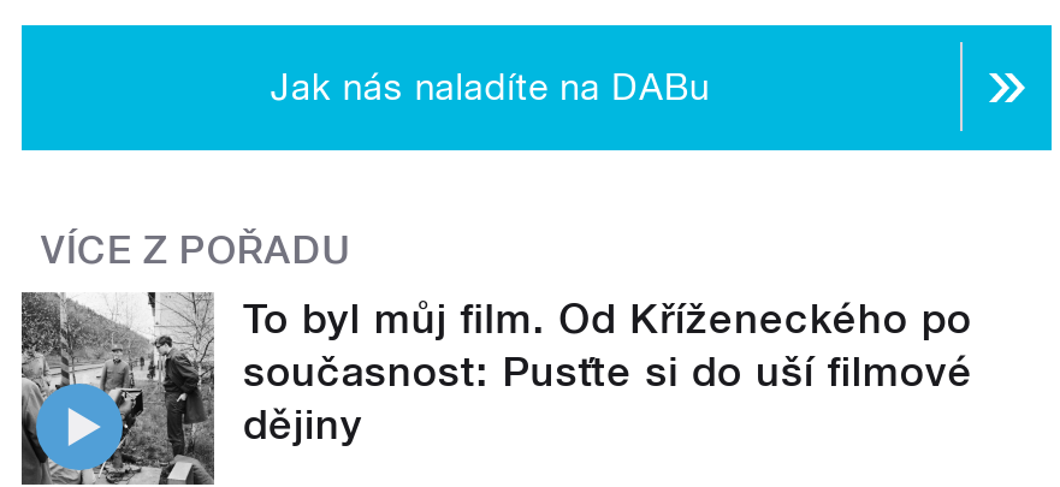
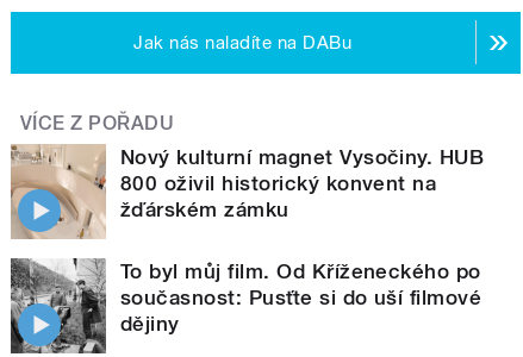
none -> [11,144,484,239] [image] | Nový kulturní magnet Vysočiny. HUB | 800 oživil historický konvent na | žďárském zámku

